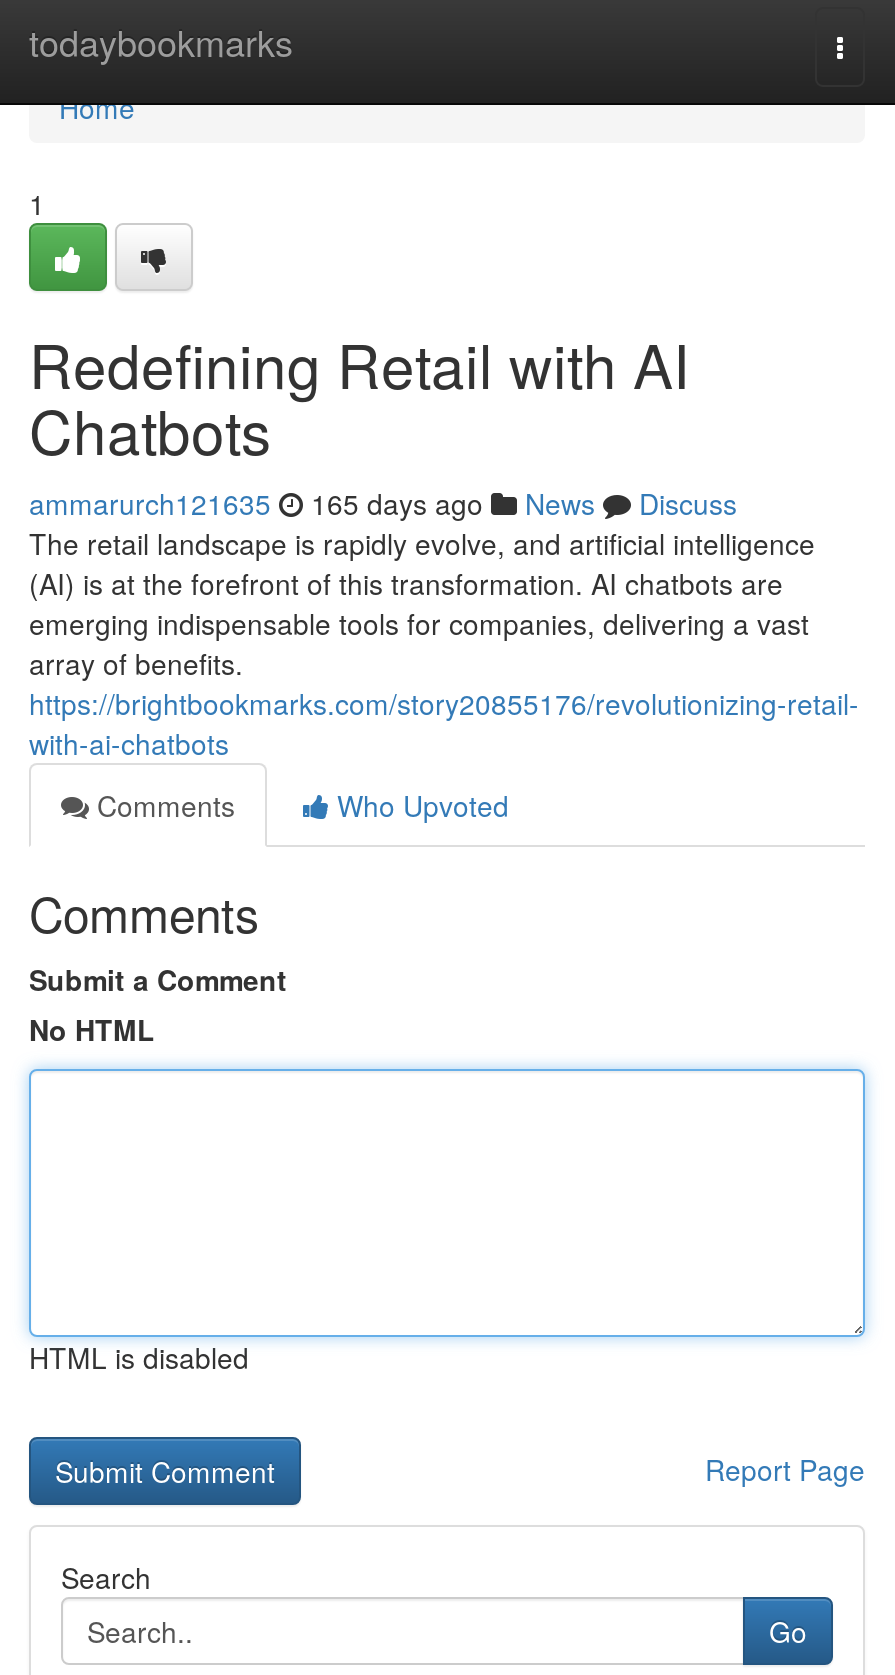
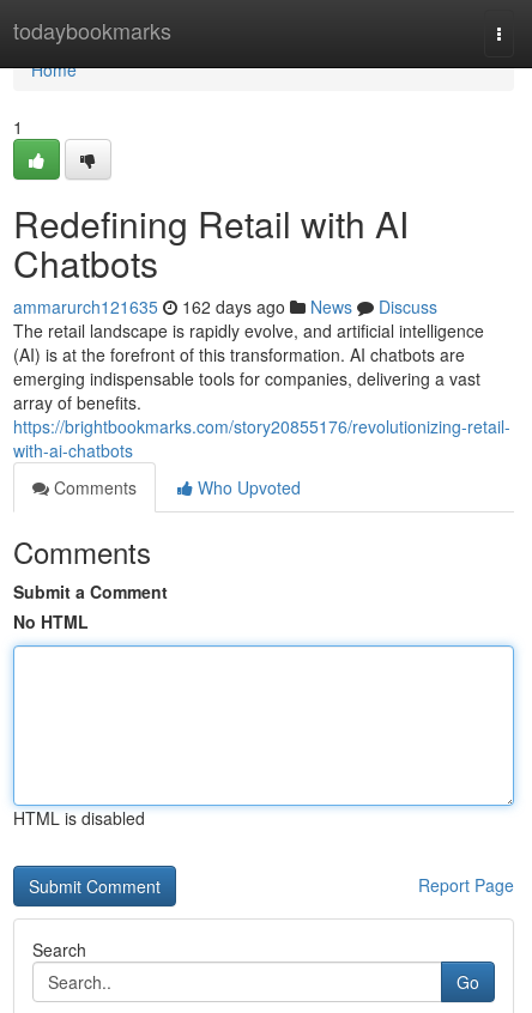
[29,483,737,523] ammarurch121635 165 days ago News Discuss -> [13,295,437,319] ammarurch121635 162 days ago News Discuss

